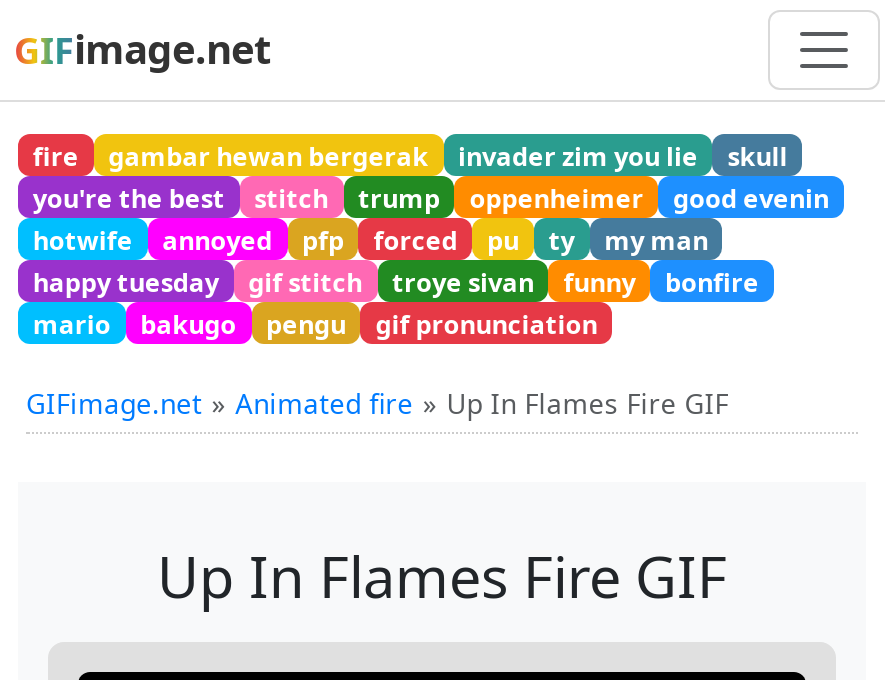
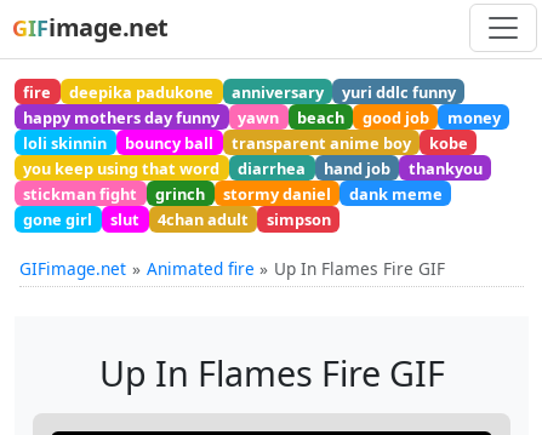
[33,137,829,342] gambar hewan bergerak | invader zim you lie | skull | you're the best | stitch | trump | oppenheimer | good evenin | hotwife | annoyed | pfp | forced | pu | ty | my man | happy tuesday | gif stitch | troye sivan | funny | bonfire | mario | bakugo | pengu | gif pronunciation -> [24,81,500,230] deepika padukone | anniversary | yuri ddlc funny | happy mothers day funny | yawn | beach | good job | money | loli skinnin | bouncy ball | transparent anime boy | kobe | you keep using that word | diarrhea | hand job | thankyou | stickman fight | grinch | stormy daniel | dank meme | gone girl | slut | 4chan adult | simpson

